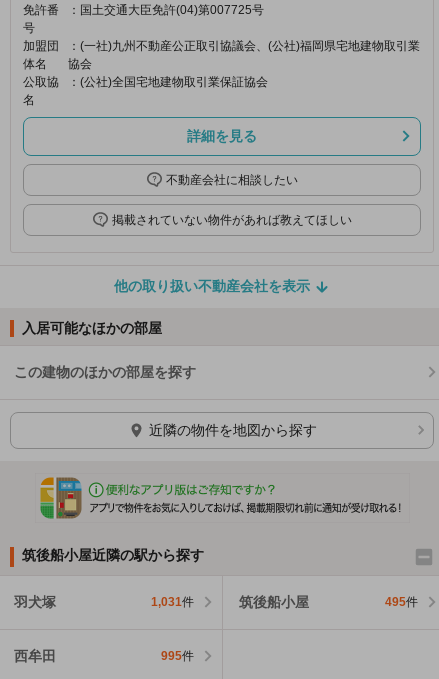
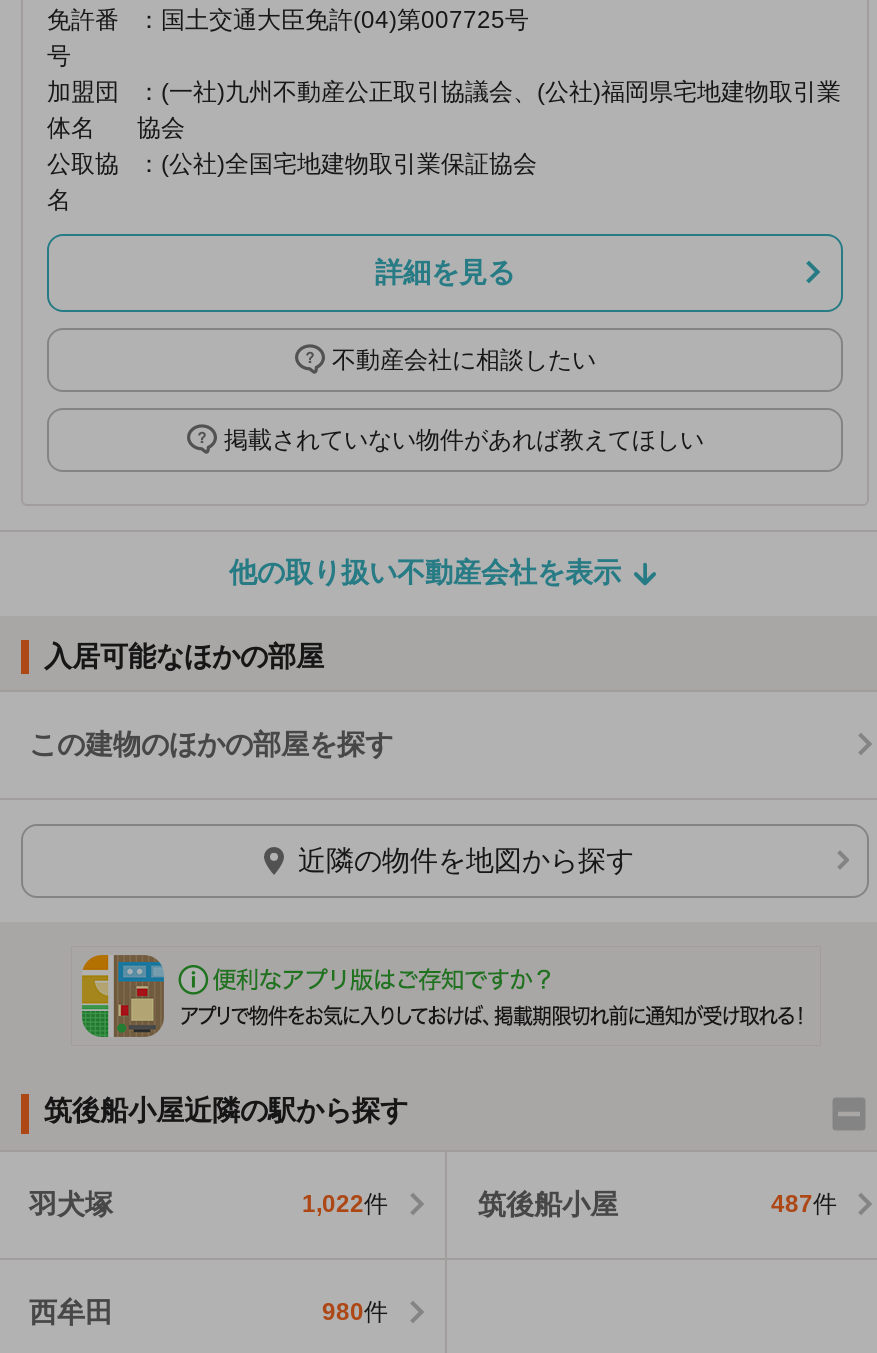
[150,595,193,609] 1,031件 -> [302,1191,388,1219] 1,022件
[385,595,418,609] 495件 -> [771,1191,837,1219] 487件
[160,649,193,663] 995件 -> [322,1299,388,1327] 980件

